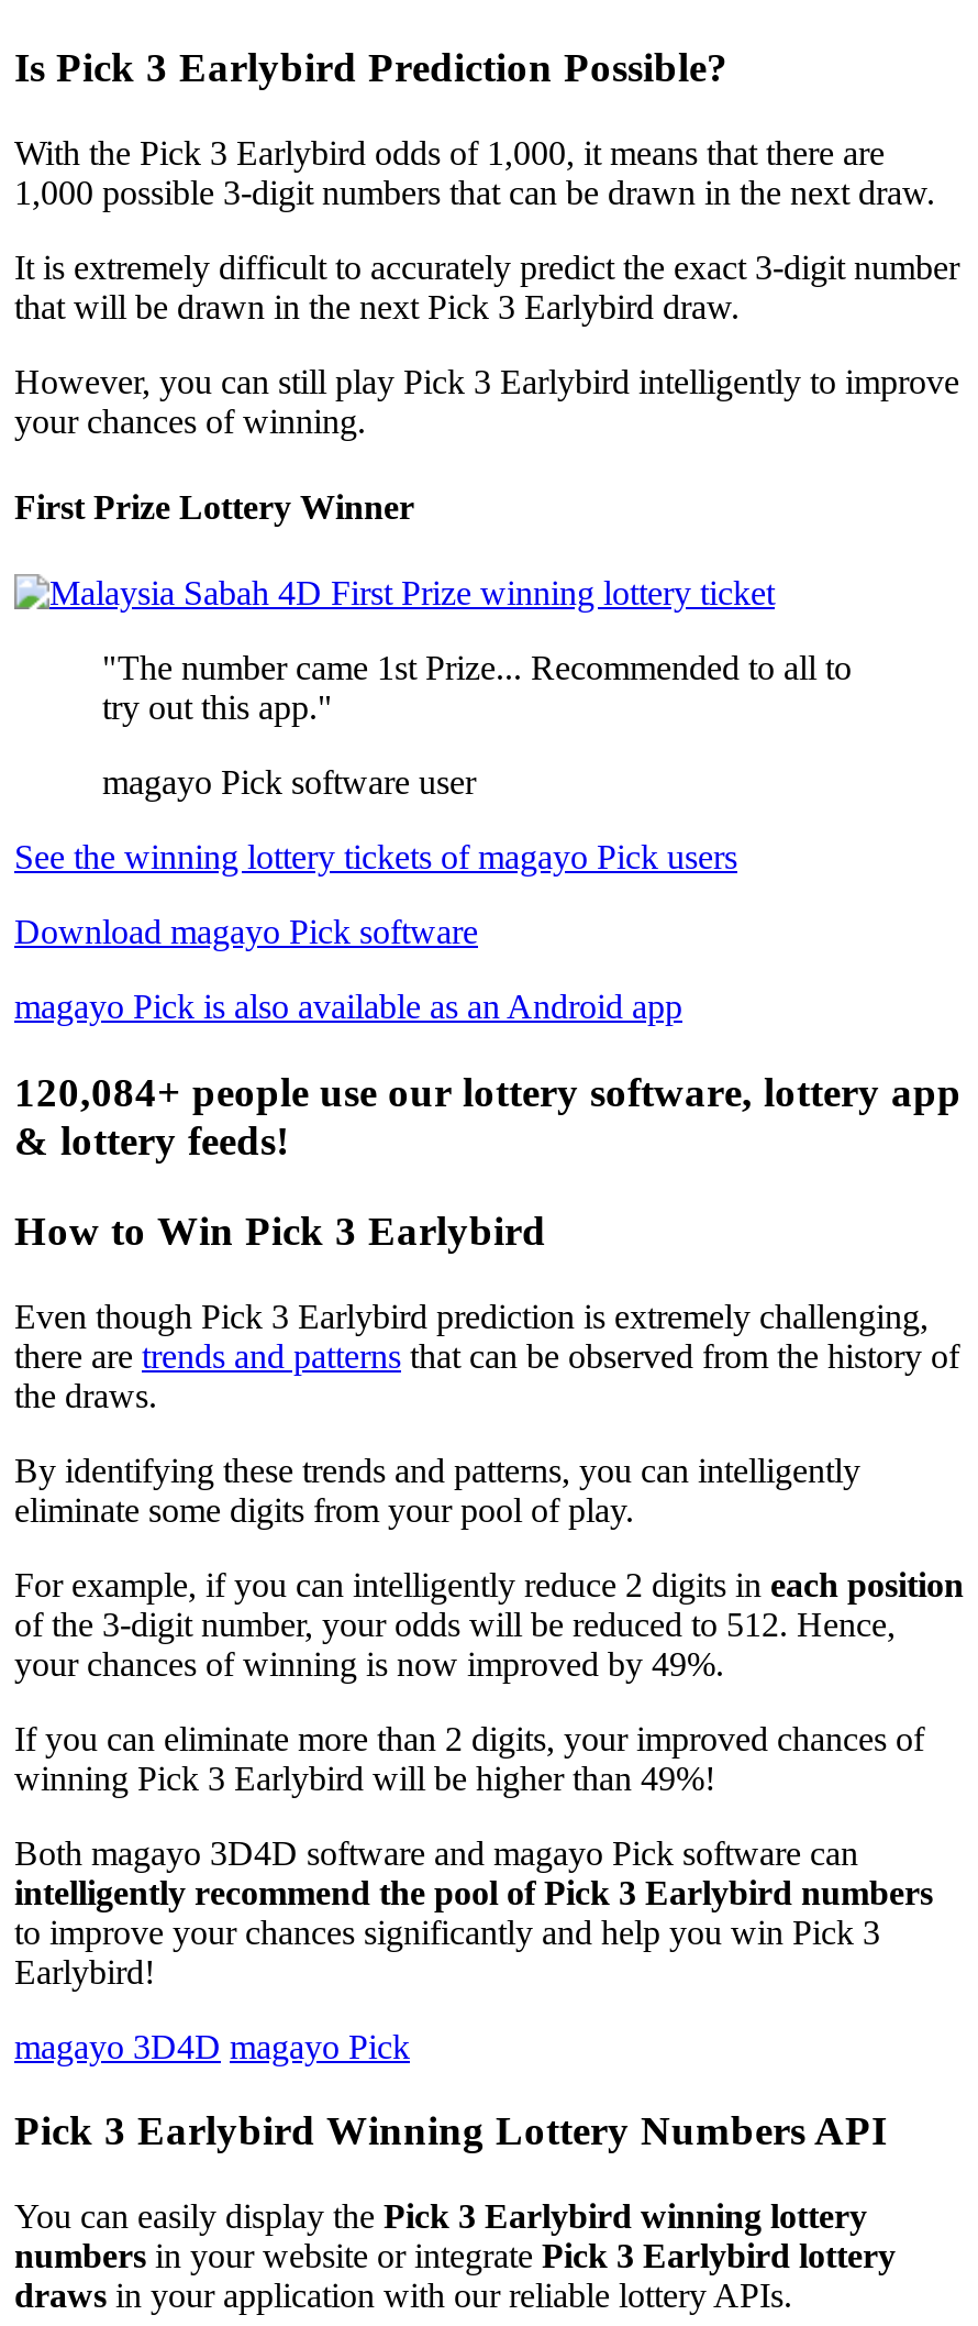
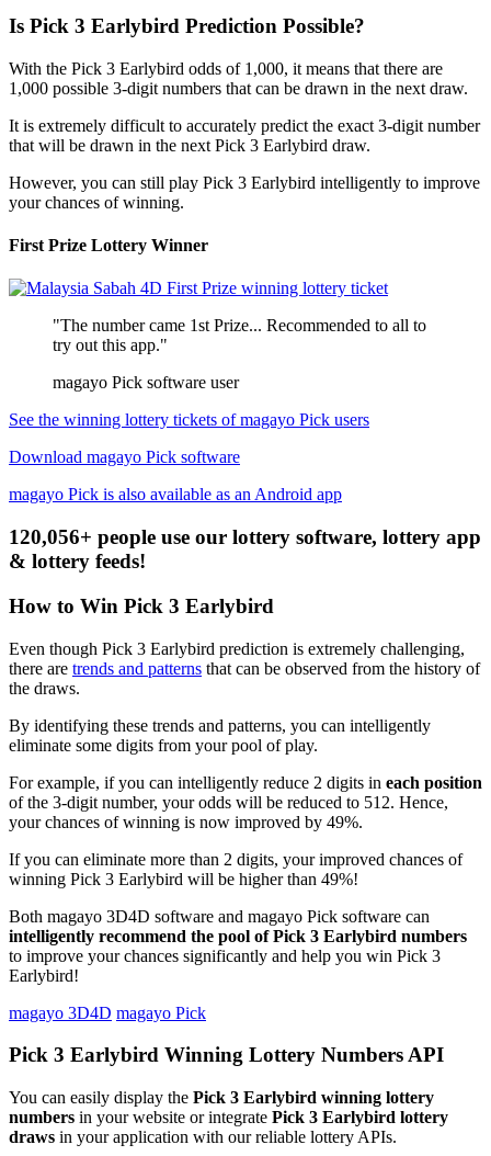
[14,1069,962,1115] 120,084+ people use our lottery software, lottery app -> [9,525,481,548] 120,056+ people use our lottery software, lottery app

